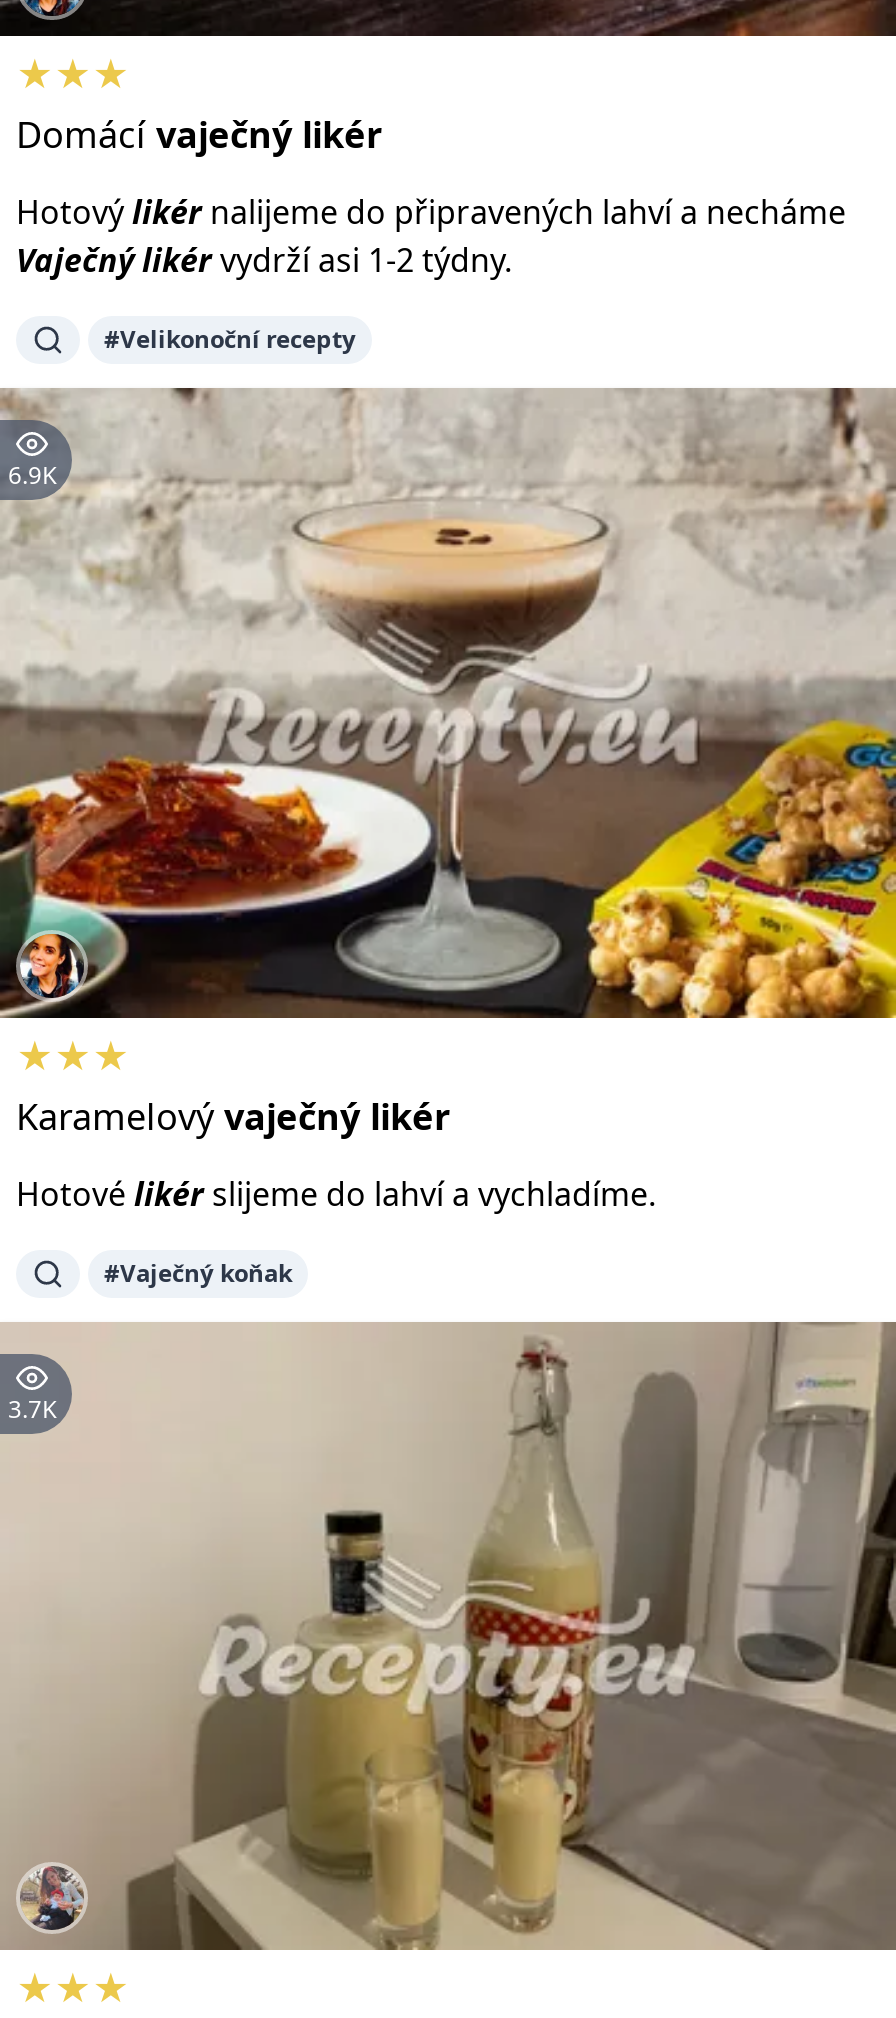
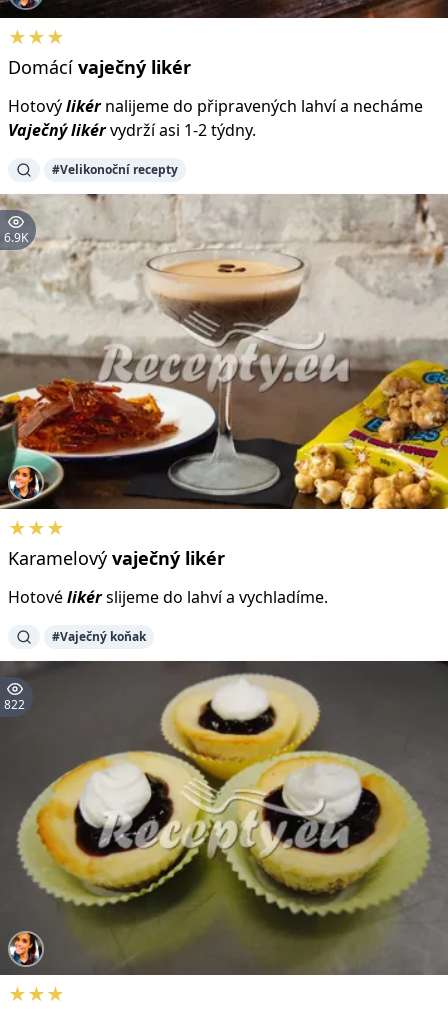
[6,1320,890,1950] [image] | 3.7K -> [3,660,445,975] [image] | 822

